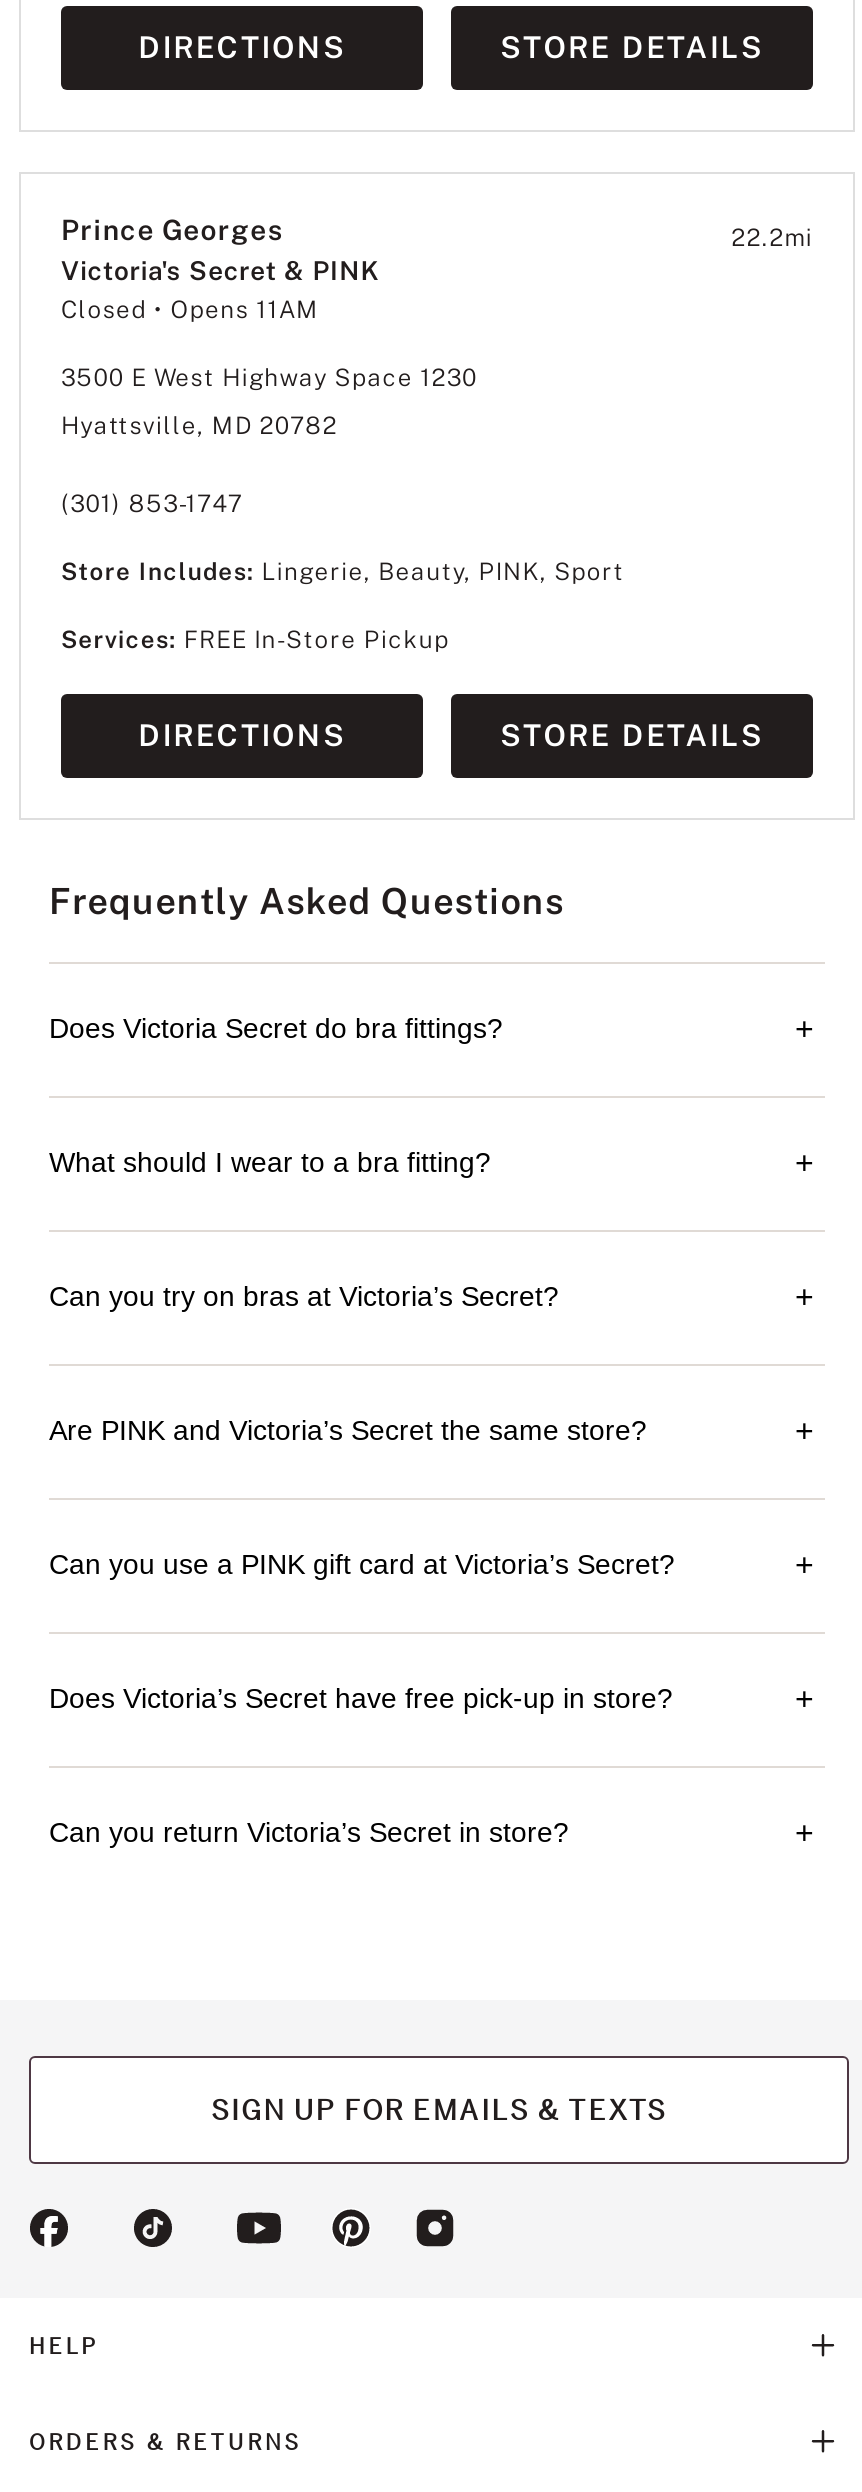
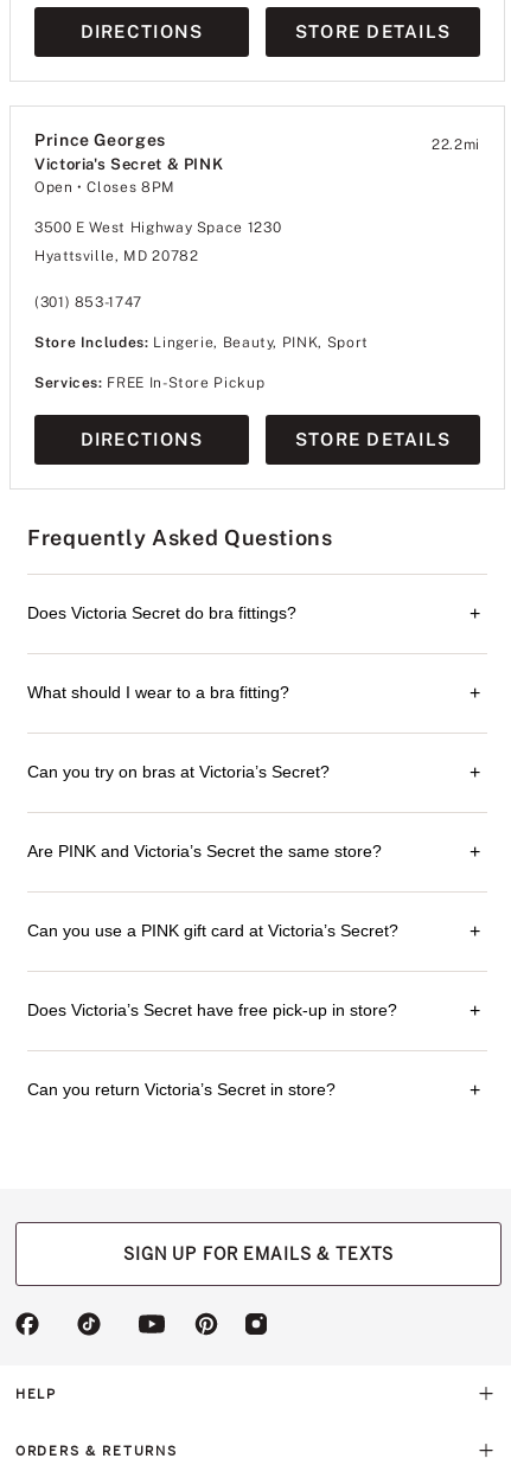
[61,296,319,324] Closed • Opens 11AM -> [34,179,175,195] Open • Closes 8PM

